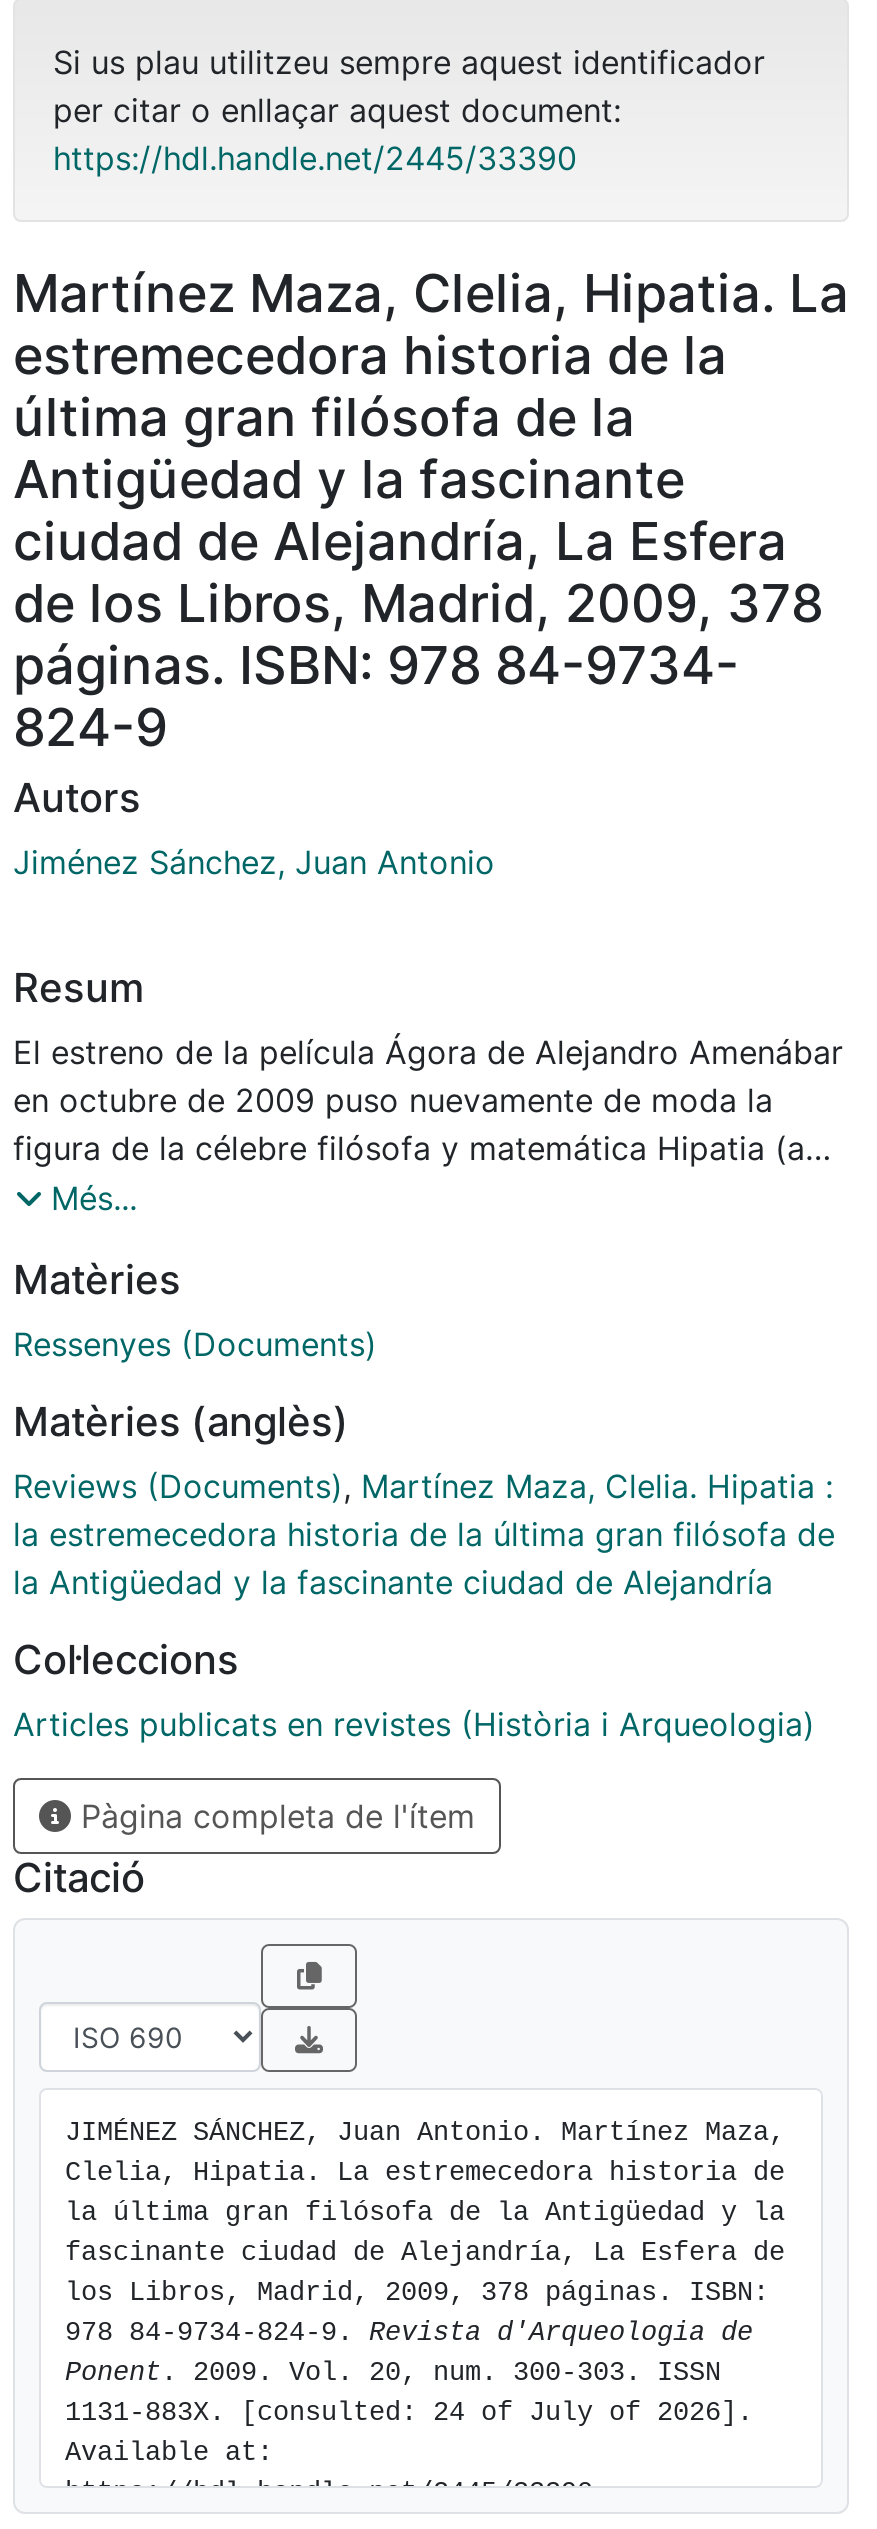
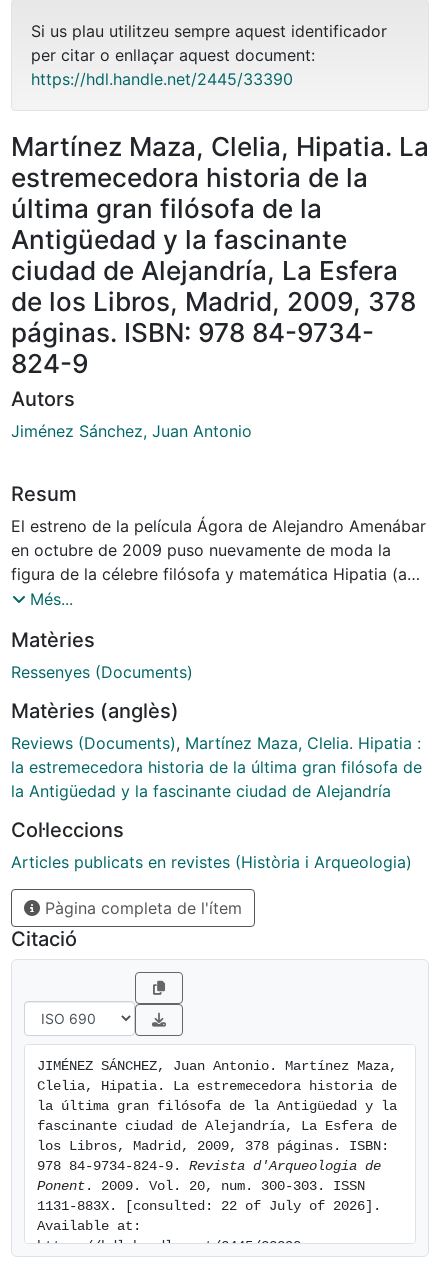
[65,2399,753,2429] 1131-883X. [consulted: 24 of July of 2026]. -> [37,1199,381,1214] 1131-883X. [consulted: 22 of July of 2026].

